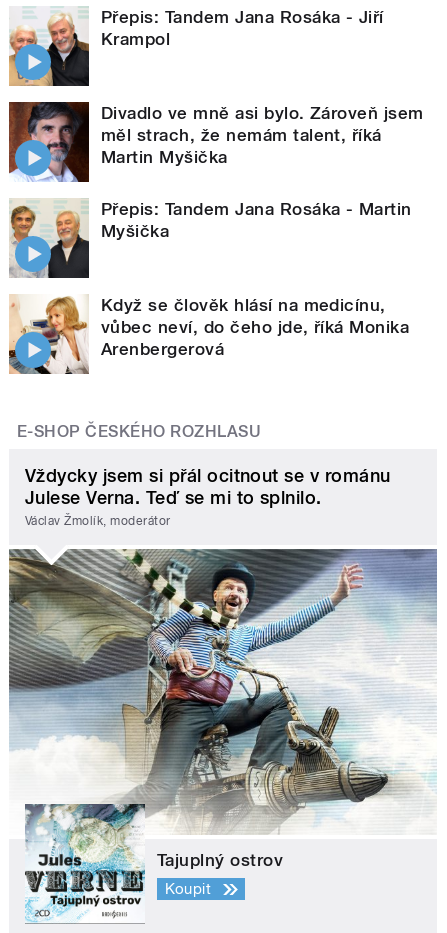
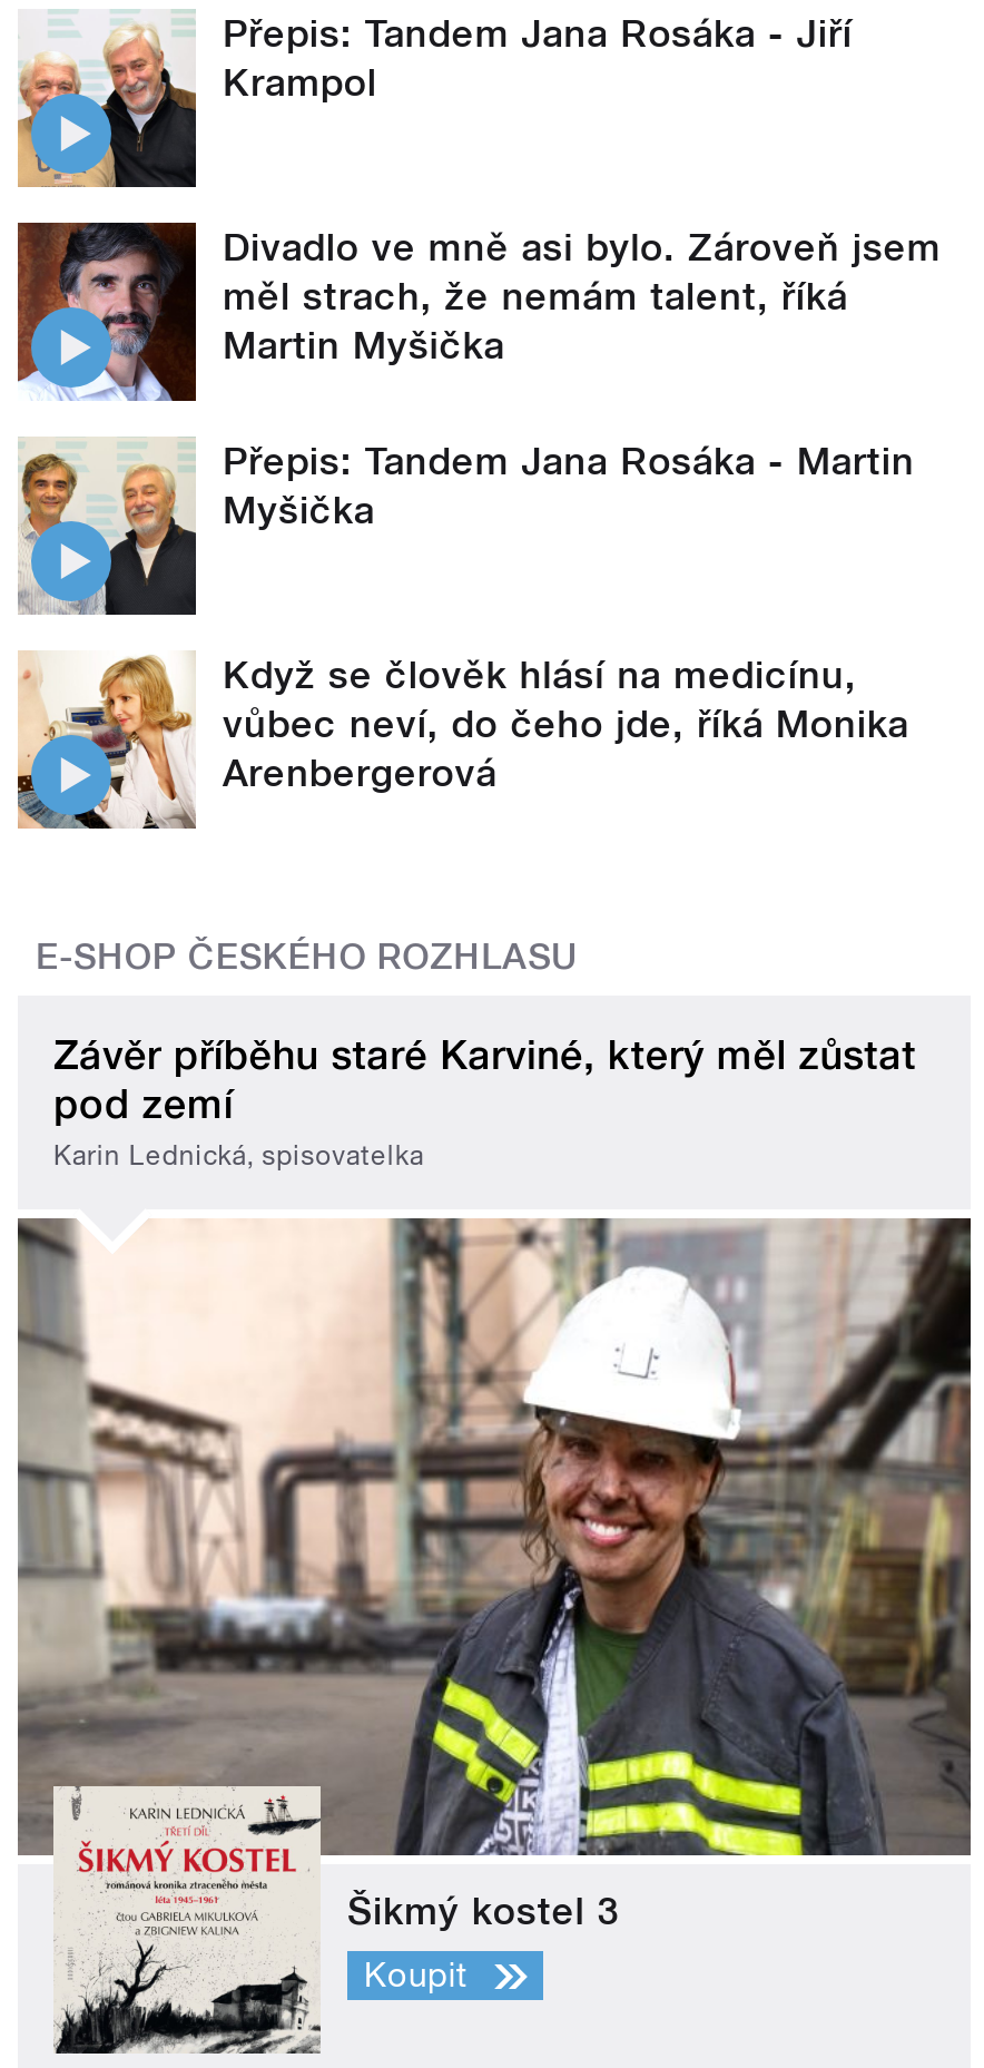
[25,465,391,528] Vždycky jsem si přál ocitnout se v románu | Julese Verna. Teď se mi to splnilo. | Václav Žmolík, moderátor -> [53,1031,916,1172] Závěr příběhu staré Karviné, který měl zůstat | pod zemí | Karin Lednická, spisovatelka
[9,548,438,924] [image] | Tajuplný ostrov -> [16,1216,973,2056] [image] | Šikmý kostel 3

